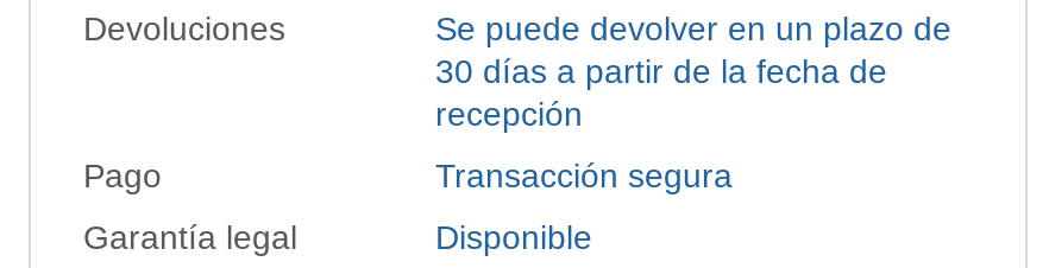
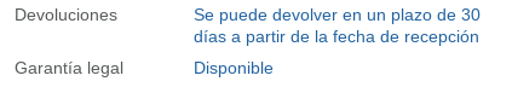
[83,10,951,195] Se puede devolver en un plazo de | 30 días a partir de la fecha de | recepción | Pago | Transacción segura -> [194,5,481,46] Se puede devolver en un plazo de 30 | días a partir de la fecha de recepción

